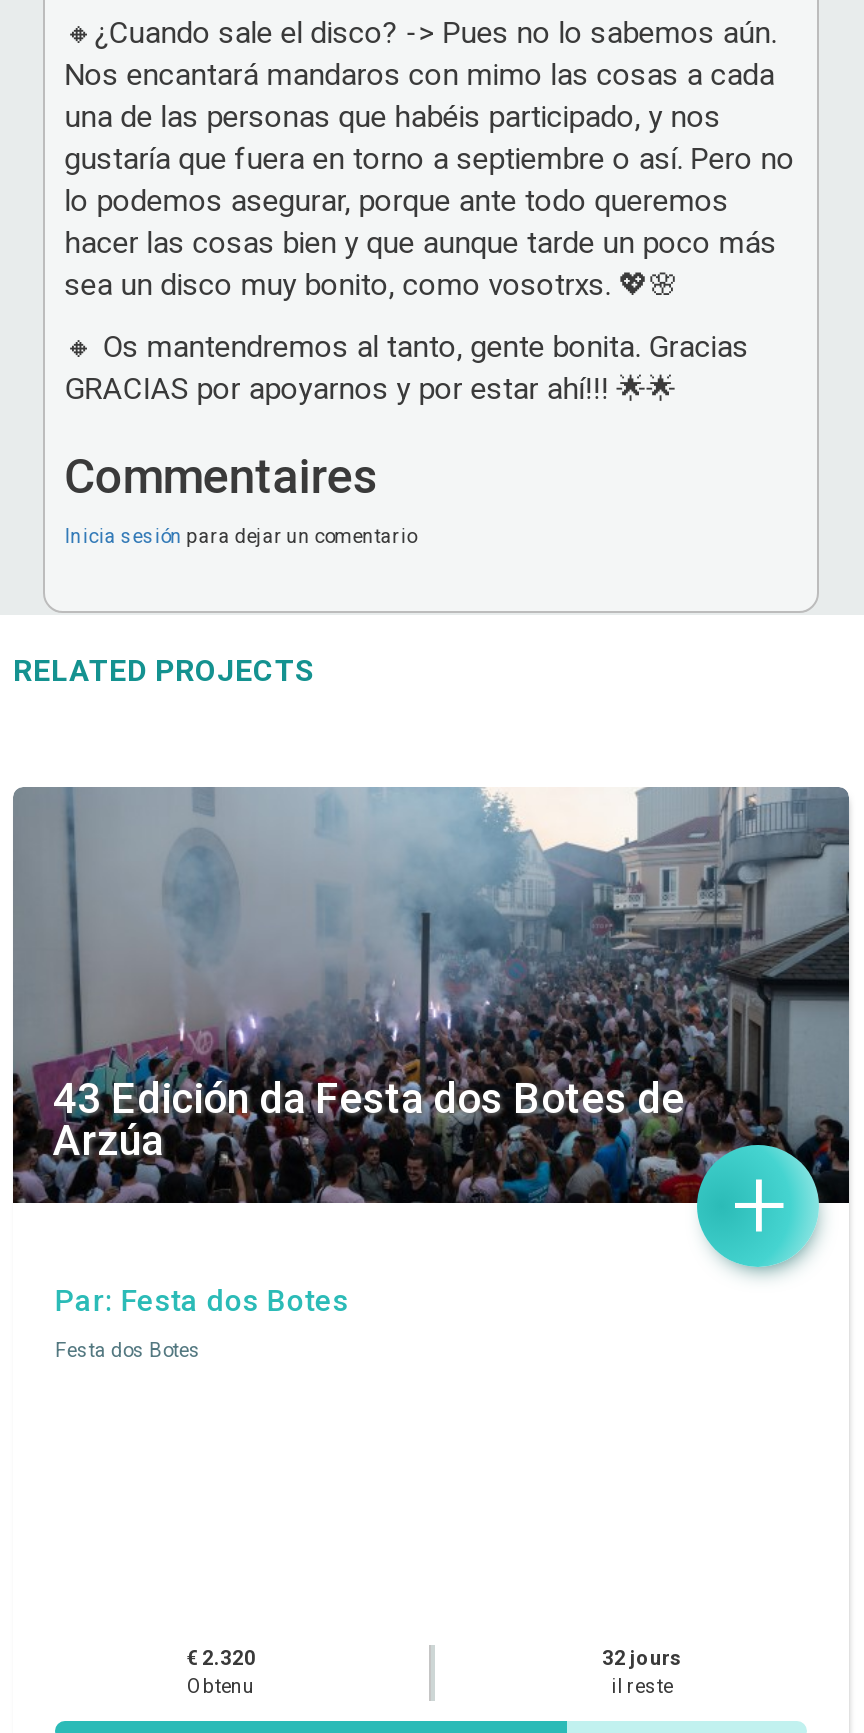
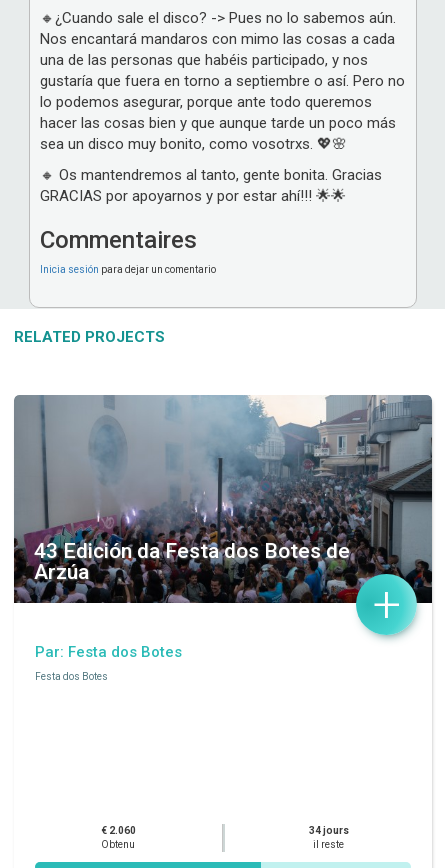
[186,1646,256,1668] € 2.320 -> [100,825,135,836] € 2.060
[602,1646,682,1668] 32 jours -> [308,825,348,836] 34 jours

